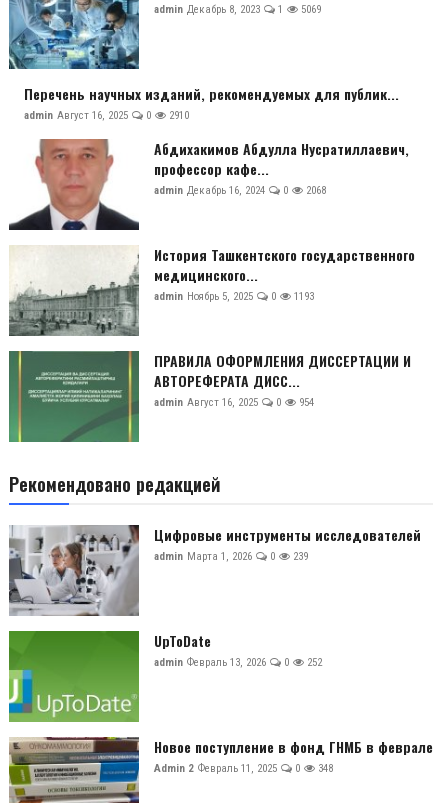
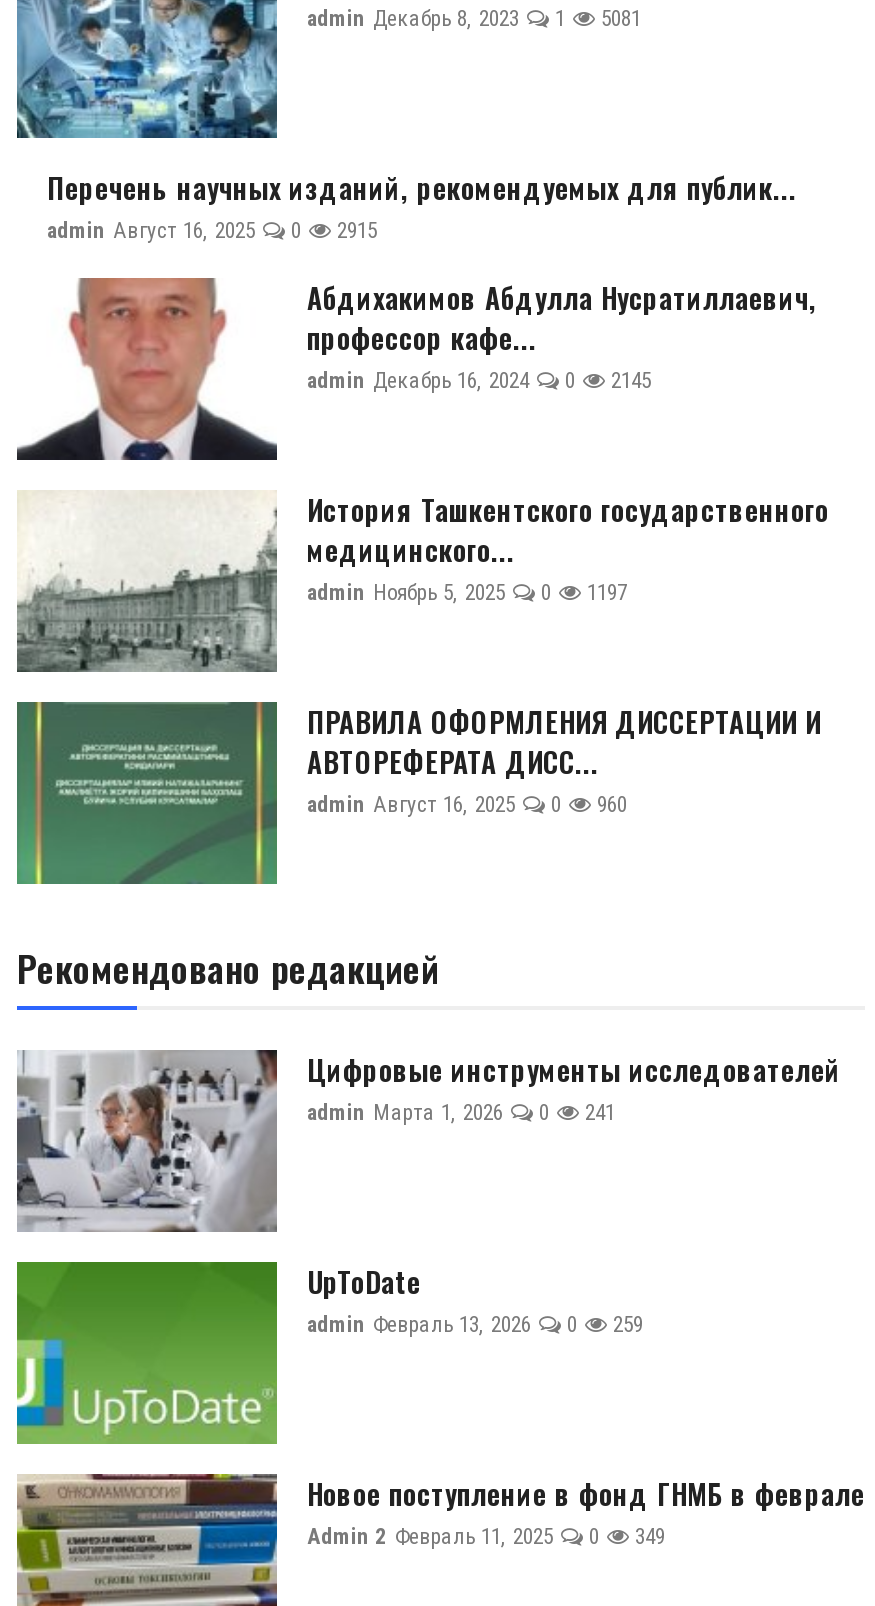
[154,3,321,16] admin Декабрь 8, 2023 1 5069 -> [307,6,641,32] admin Декабрь 8, 2023 1 5081
[24,109,189,122] admin Август 16, 2025 0 2910 -> [47,218,377,244] admin Август 16, 2025 0 2915
[154,184,326,197] admin Декабрь 16, 2024 0 2068 -> [307,368,651,394] admin Декабрь 16, 2024 0 2145
[154,290,314,303] admin Ноябрь 5, 2025 0 1193 -> [307,580,627,606] admin Ноябрь 5, 2025 0 1197
[154,396,314,409] admin Август 16, 2025 0 954 -> [307,792,627,818] admin Август 16, 2025 0 960
[154,550,308,563] admin Марта 1, 2026 0 239 -> [307,1100,615,1126] admin Марта 1, 2026 0 241
[154,656,322,669] admin Февраль 13, 2026 0 252 -> [307,1312,643,1338] admin Февраль 13, 2026 0 259
[154,762,333,775] Admin 2 Февраль 11, 2025 0 348 -> [307,1524,665,1550] Admin 2 Февраль 11, 2025 0 349

